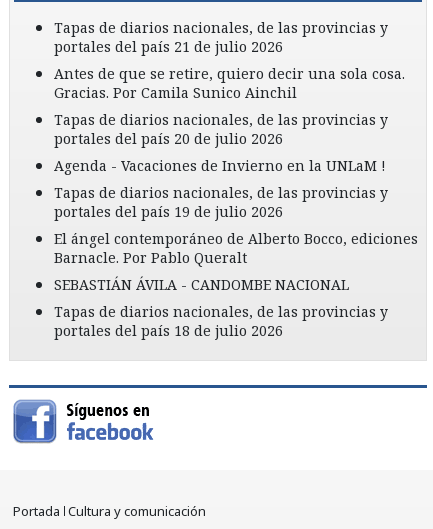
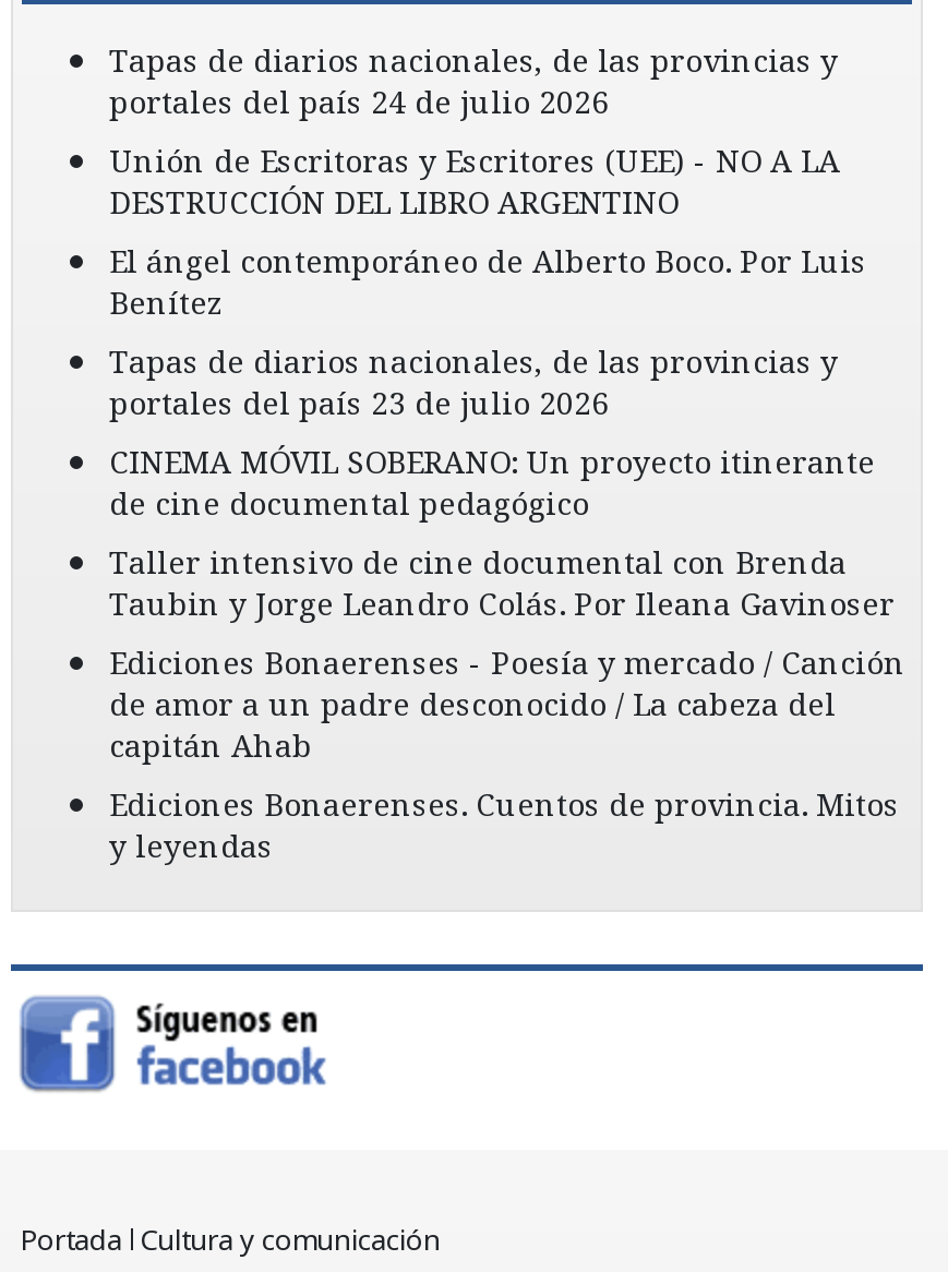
[54,37,405,102] portales del país 21 de julio 2026 | Antes de que se retire, quiero decir una sola cosa. | Gracias. Por Camila Sunico Ainchil -> [109,80,866,322] portales del país 24 de julio 2026 | Unión de Escritoras y Escritores (UEE) - NO A LA | DESTRUCCIÓN DEL LIBRO ARGENTINO | El ángel contemporáneo de Alberto Boco. Por Luis | Benítez
[54,129,418,340] portales del país 20 de julio 2026 | Agenda - Vacaciones de Invierno en la UNLaM ! | Tapas de diarios nacionales, de las provincias y | portales del país 19 de julio 2026 | El ángel contemporáneo de Alberto Bocco, ediciones | Barnacle. Por Pablo Queralt | SEBASTIÁN ÁVILA - CANDOMBE NACIONAL | Tapas de diarios nacionales, de las provincias y | portales del país 18 de julio 2026 -> [109,381,905,865] portales del país 23 de julio 2026 | CINEMA MÓVIL SOBERANO: Un proyecto itinerante | de cine documental pedagógico | Taller intensivo de cine documental con Brenda | Taubin y Jorge Leandro Colás. Por Ileana Gavinoser | Ediciones Bonaerenses - Poesía y mercado / Canción | de amor a un padre desconocido / La cabeza del | capitán Ahab | Ediciones Bonaerenses. Cuentos de provincia. Mitos | y leyendas

